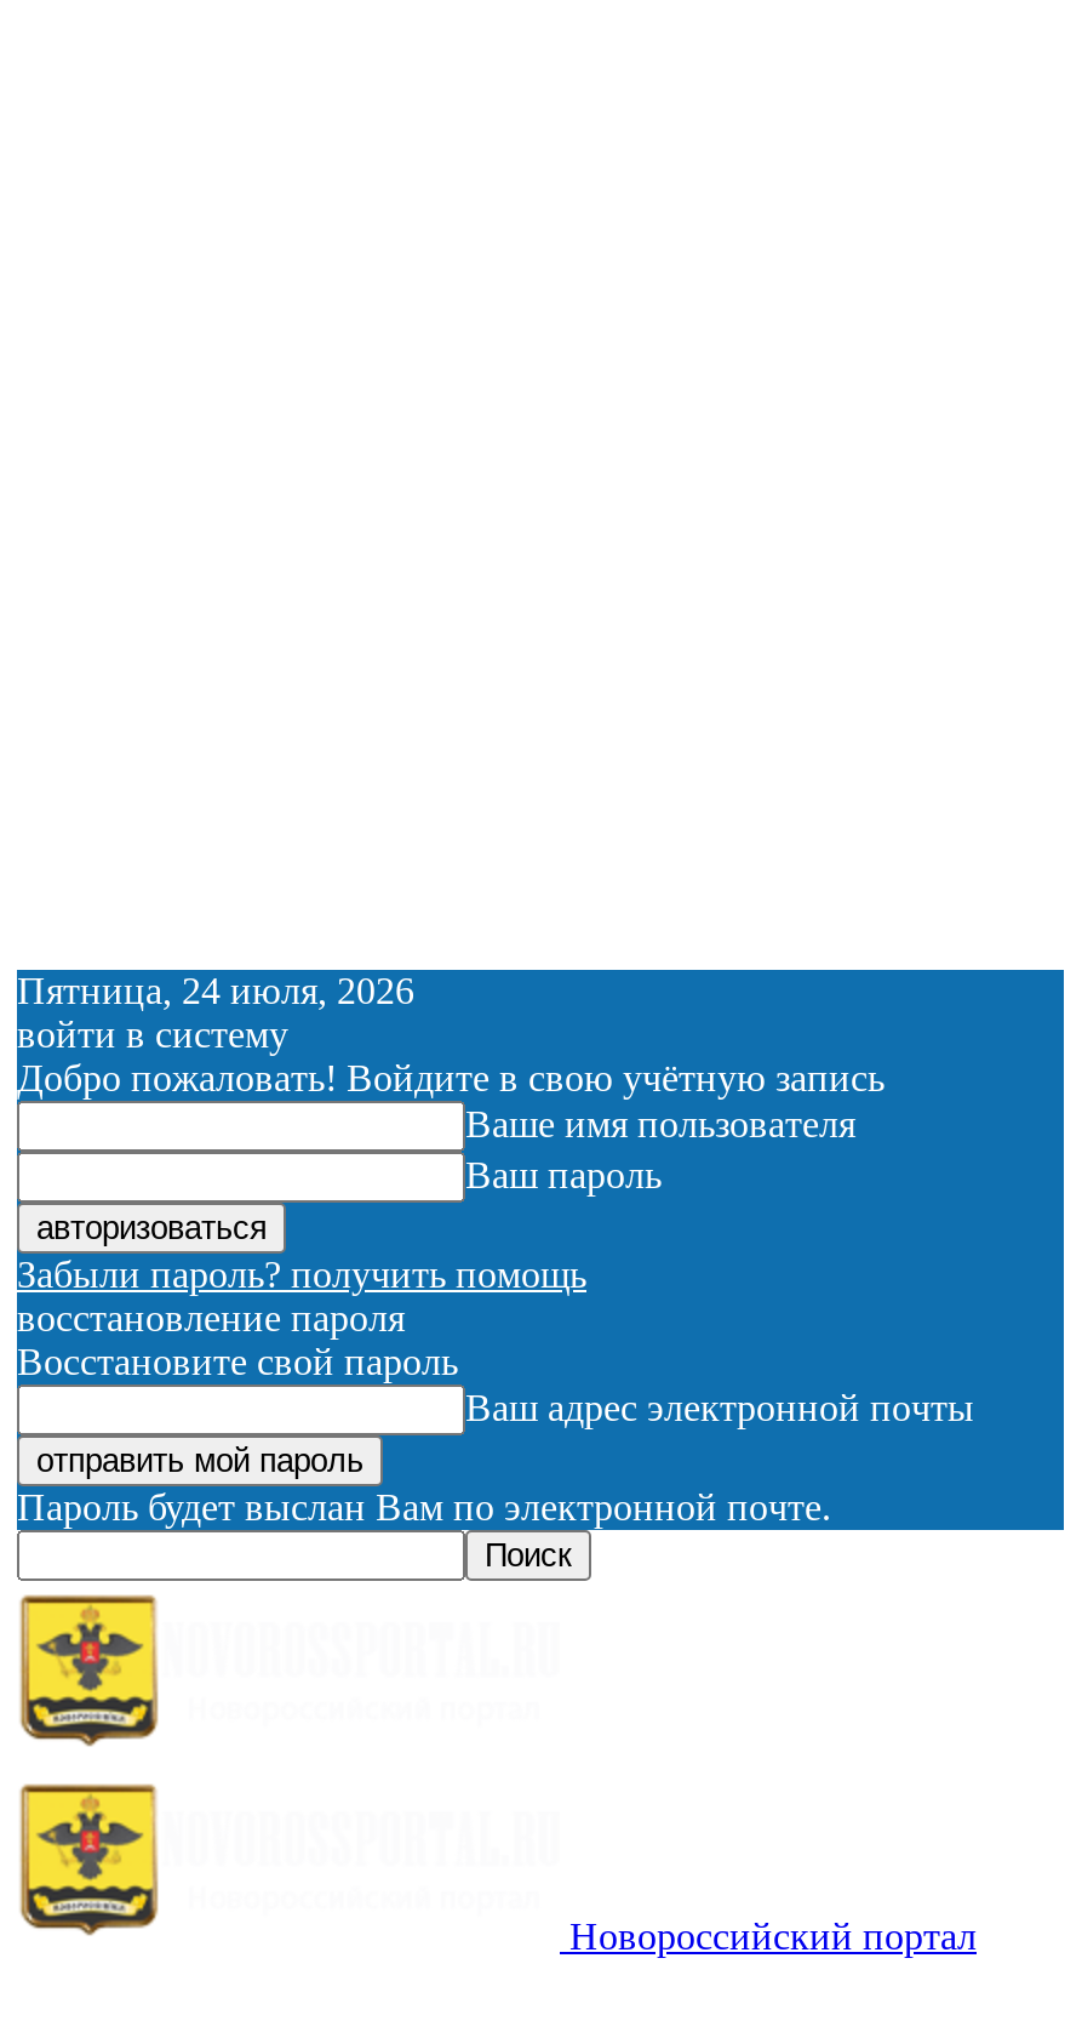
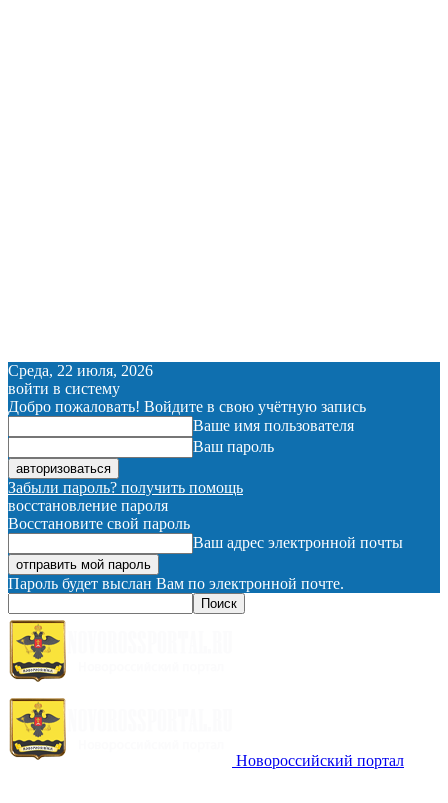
[17,970,414,1011] Пятница, 24 июля, 2026 -> [8,362,153,379] Среда, 22 июля, 2026

